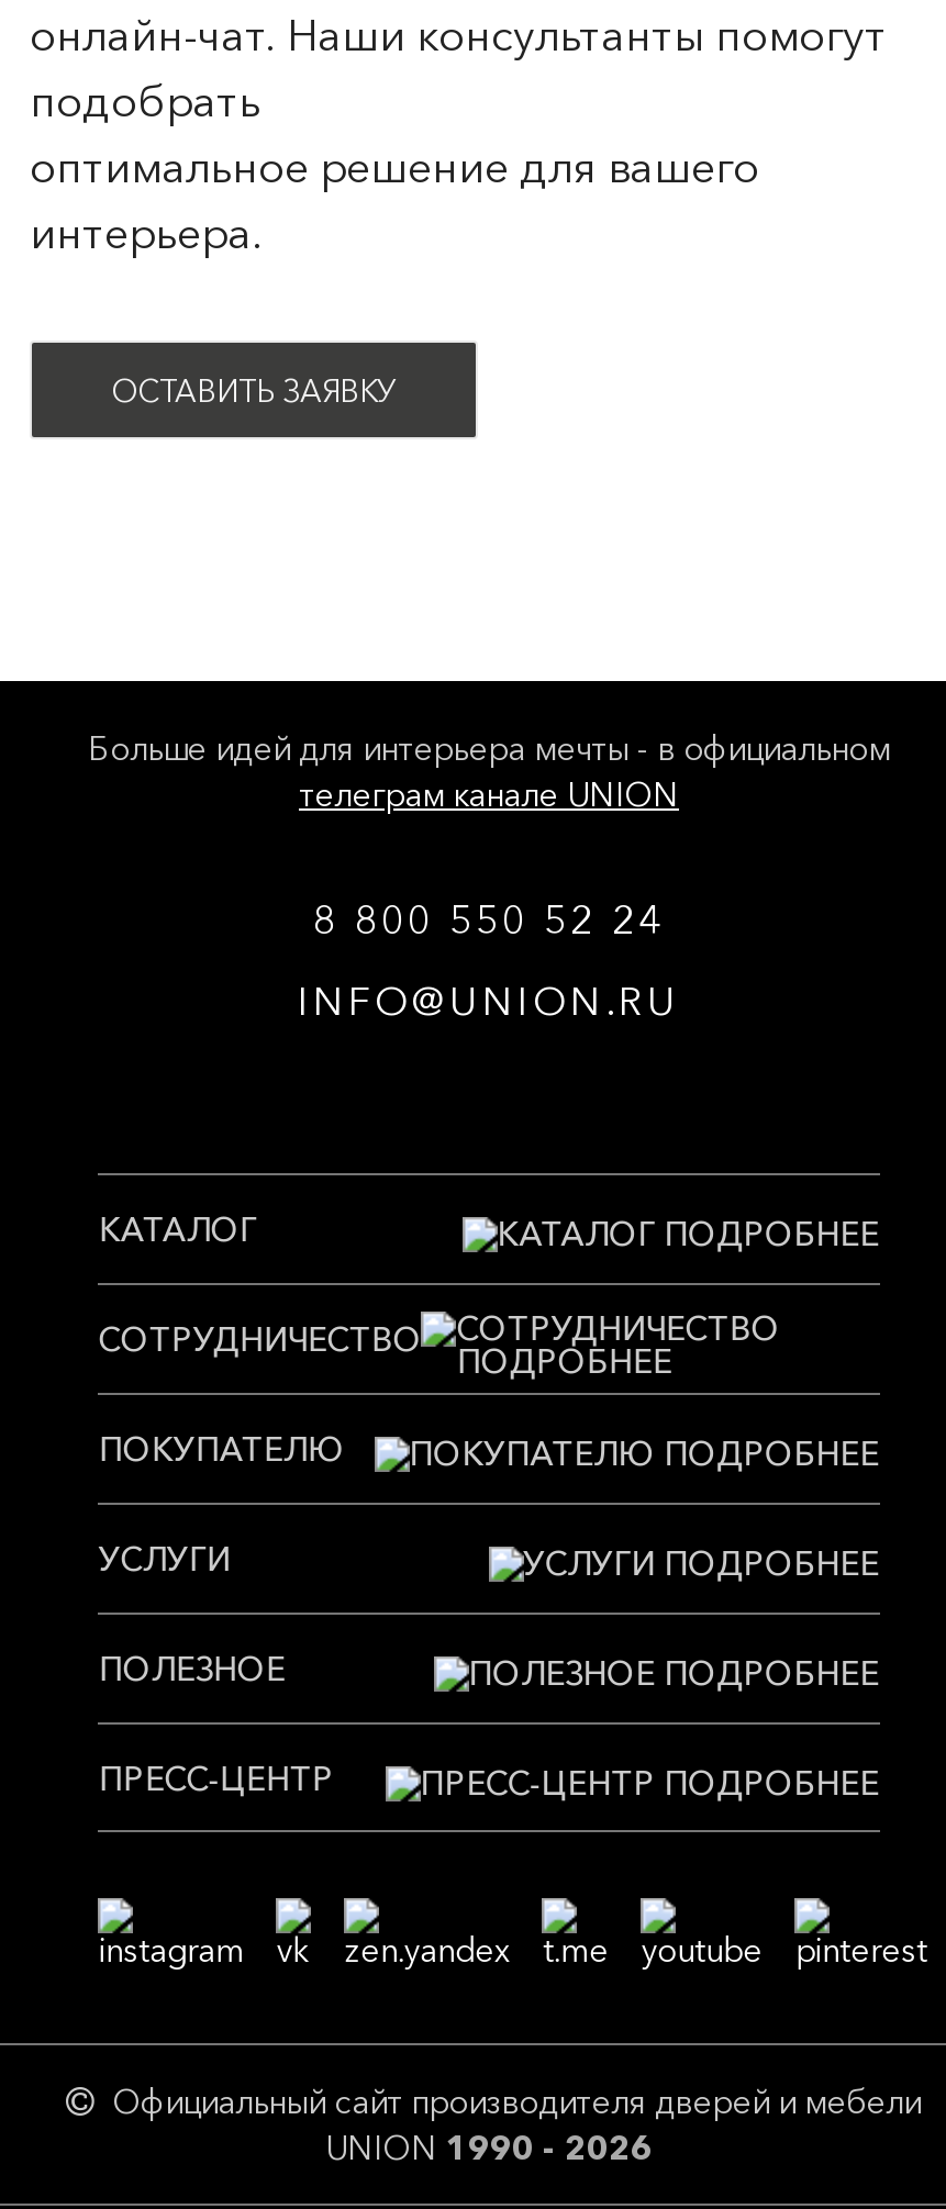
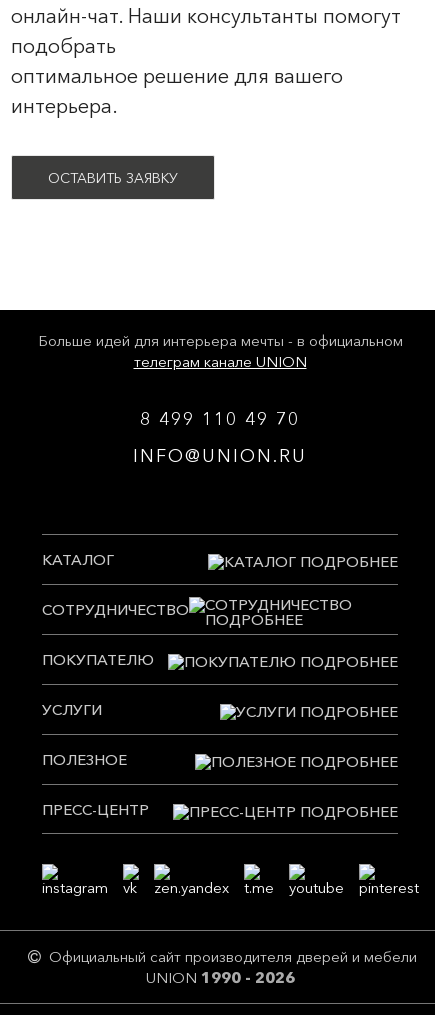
[313,897,665,945] 8 800 550 52 24 -> [140,408,300,430] 8 499 110 49 70

